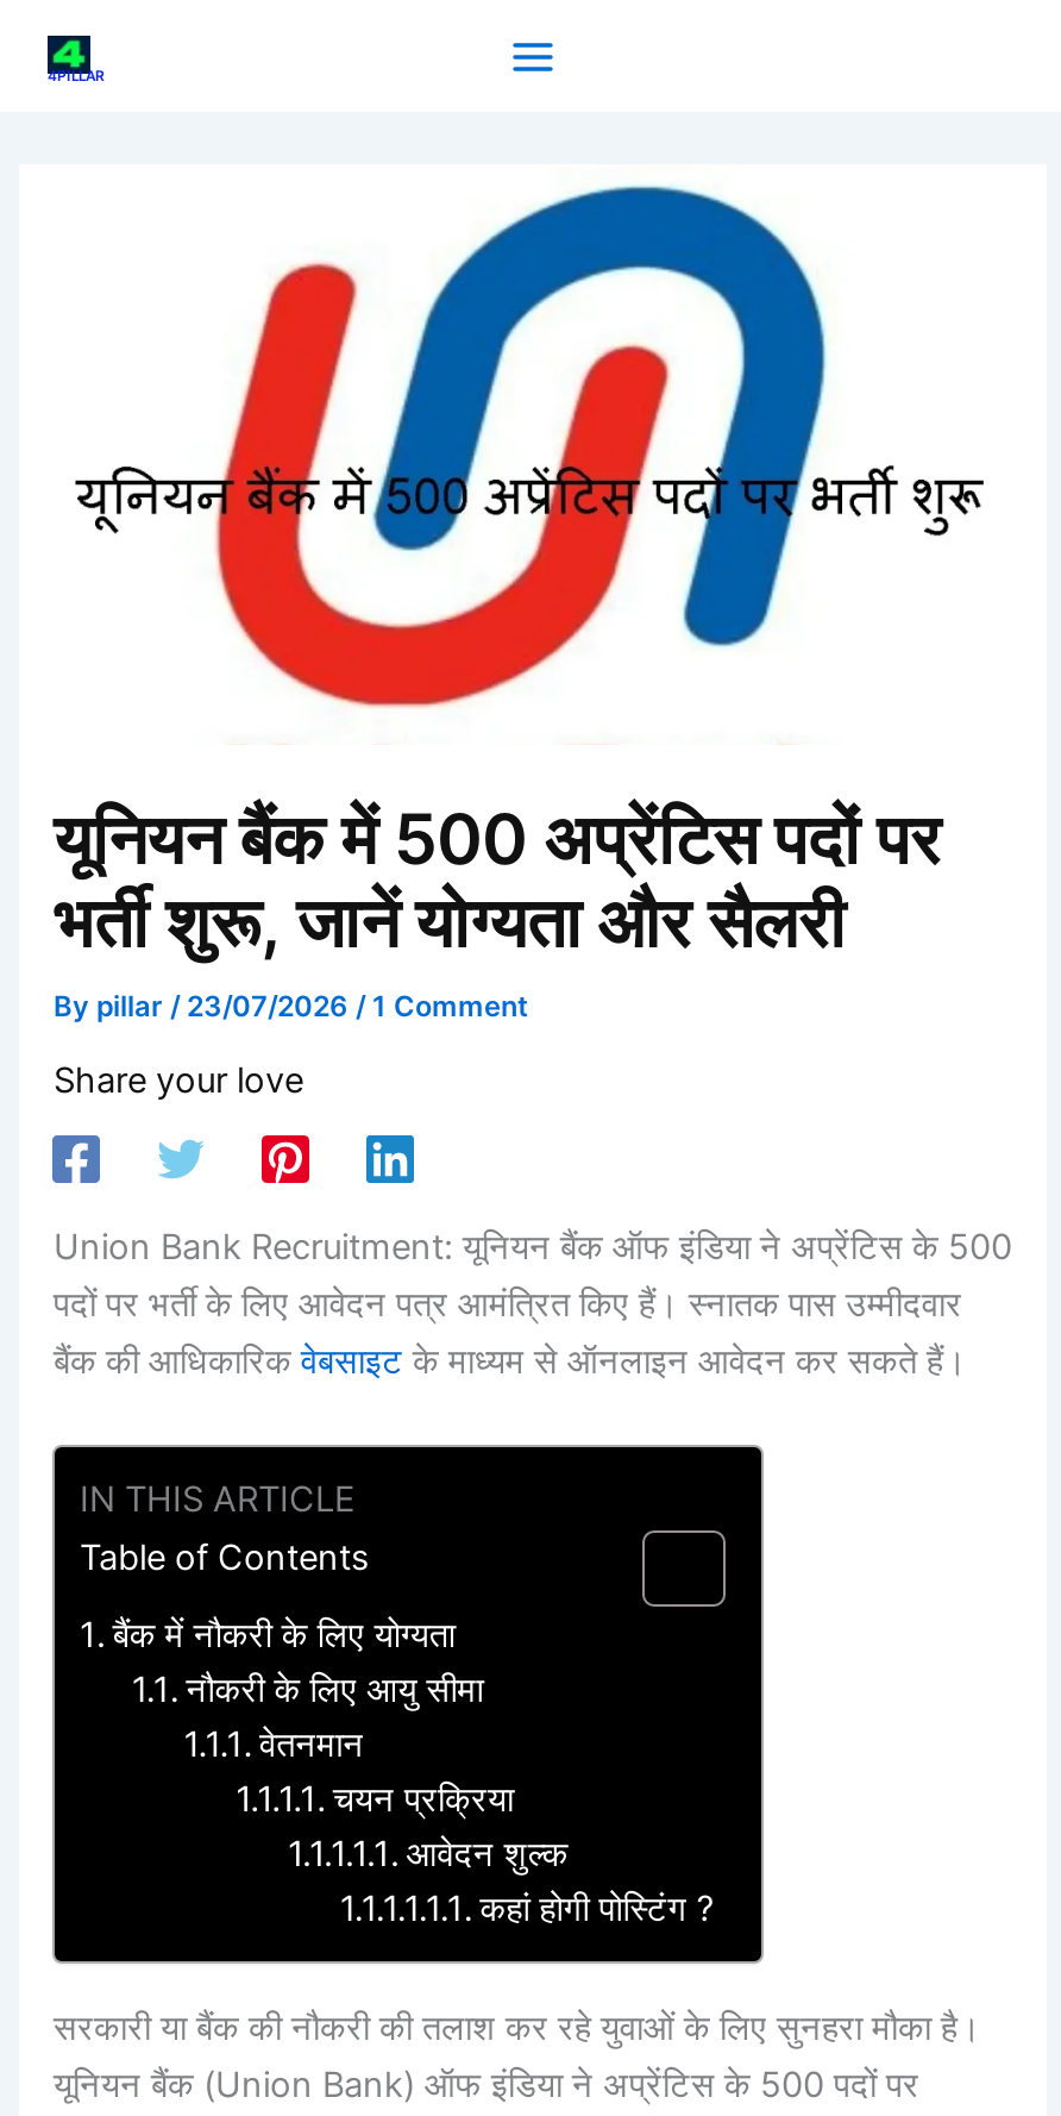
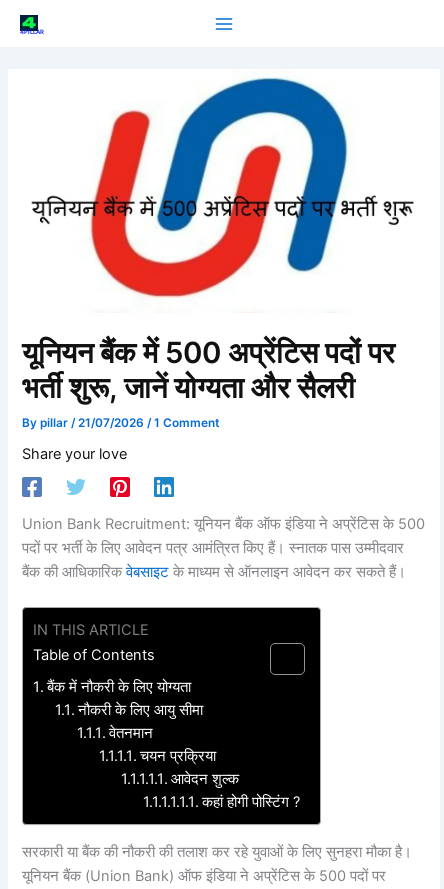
[54,991,529,1024] By pillar / 23/07/2026 / 1 Comment -> [22,416,220,430] By pillar / 21/07/2026 / 1 Comment

